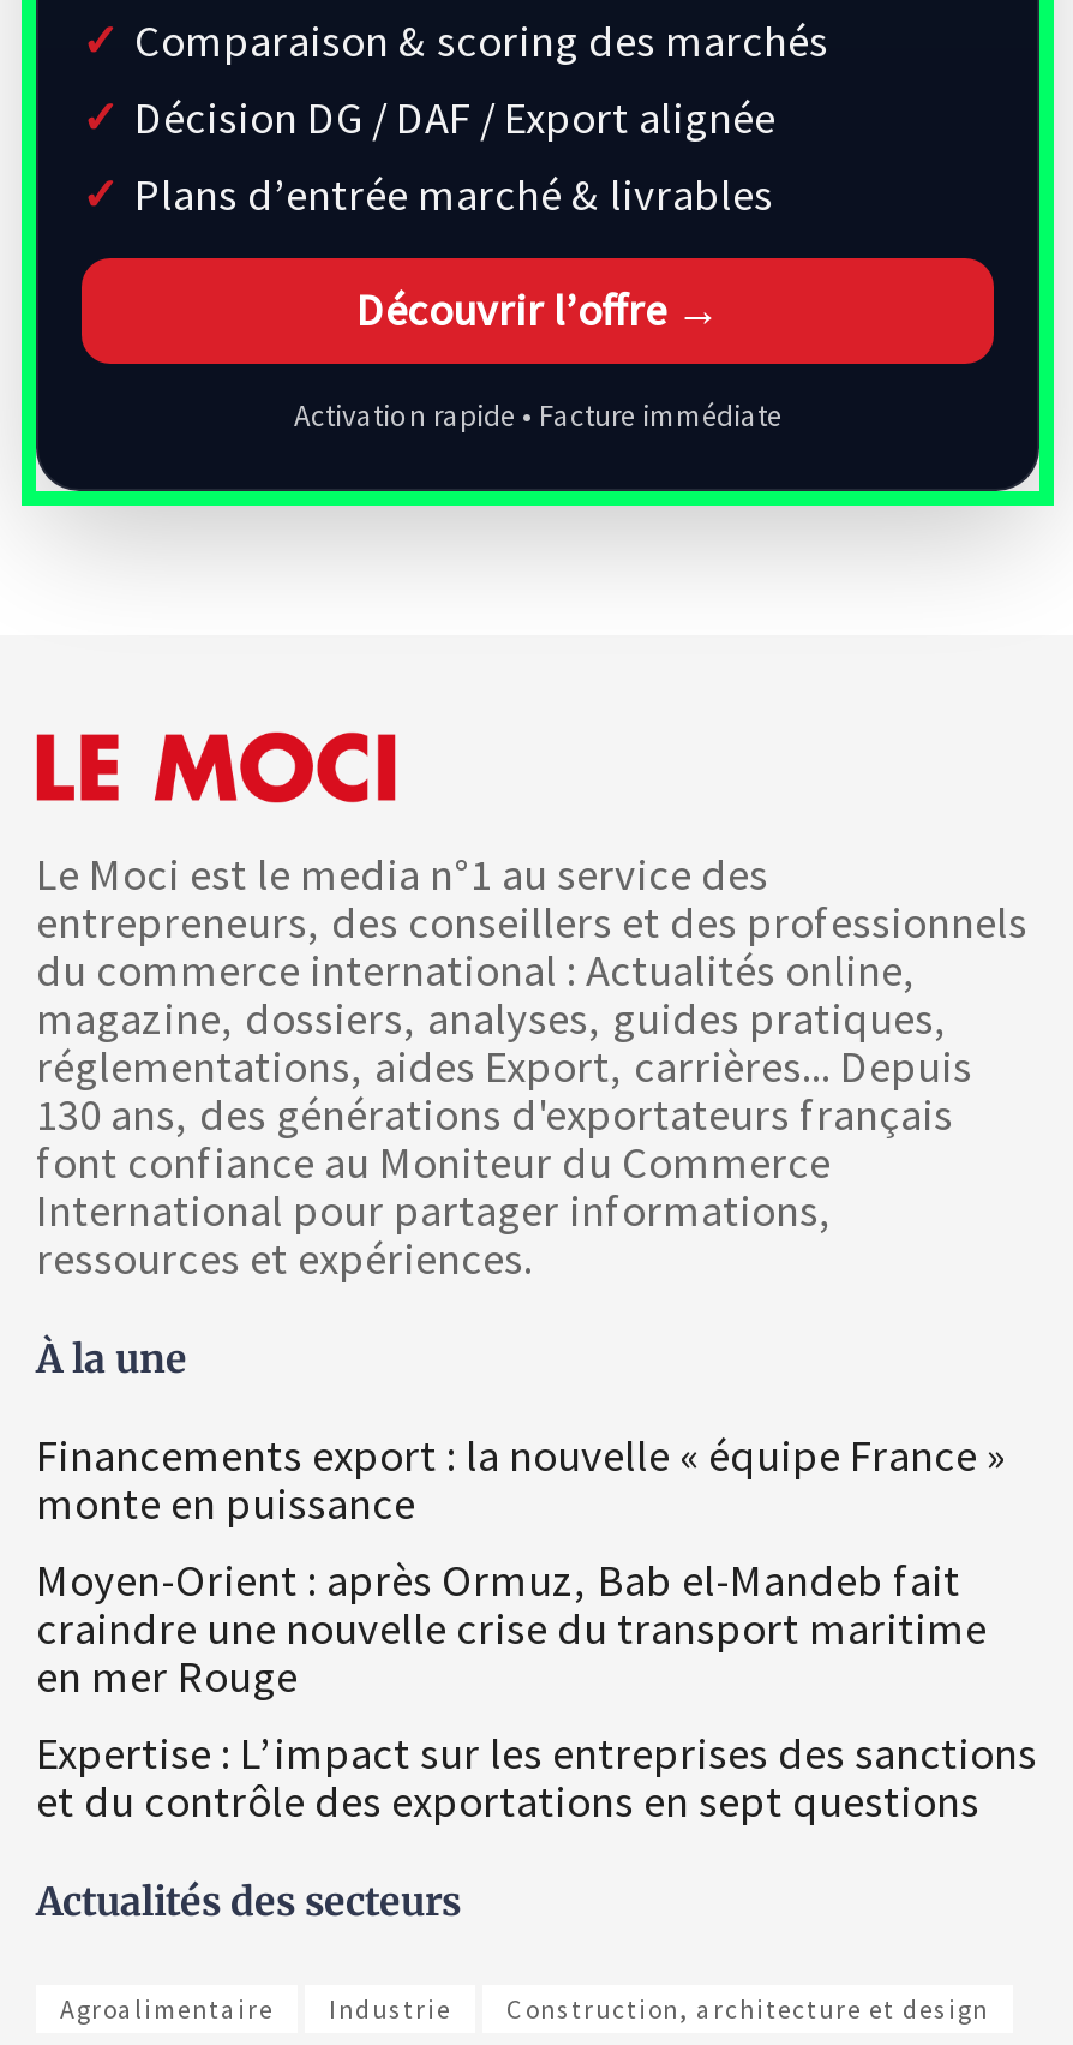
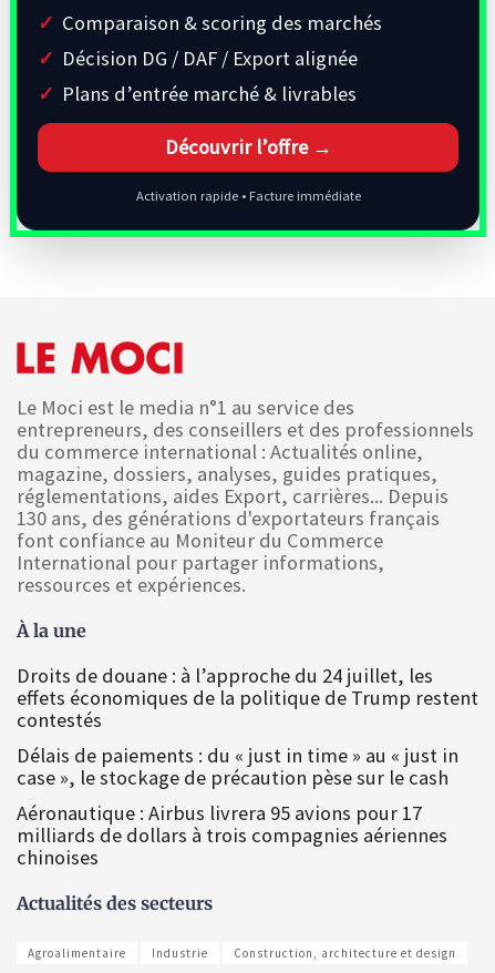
[36,1427,1037,1828] Financements export : la nouvelle « équipe France » | monte en puissance | Moyen-Orient : après Ormuz, Bab el-Mandeb fait | craindre une nouvelle crise du transport maritime | en mer Rouge | Expertise : L’impact sur les entreprises des sanctions | et du contrôle des exportations en sept questions -> [17,662,478,870] Droits de douane : à l’approche du 24 juillet, les | effets économiques de la politique de Trump restent | contestés | Délais de paiements : du « just in time » au « just in | case », le stockage de précaution pèse sur le cash | Aéronautique : Airbus livrera 95 avions pour 17 | milliards de dollars à trois compagnies aériennes | chinoises

